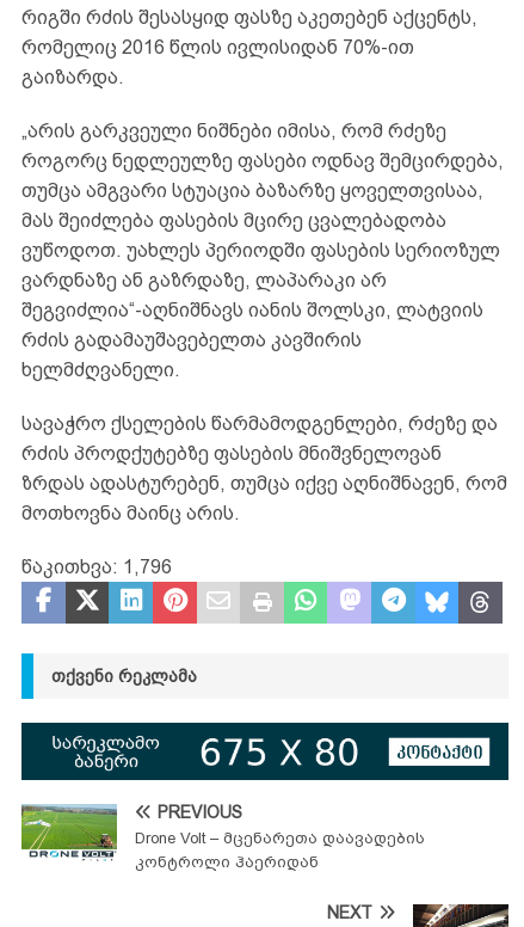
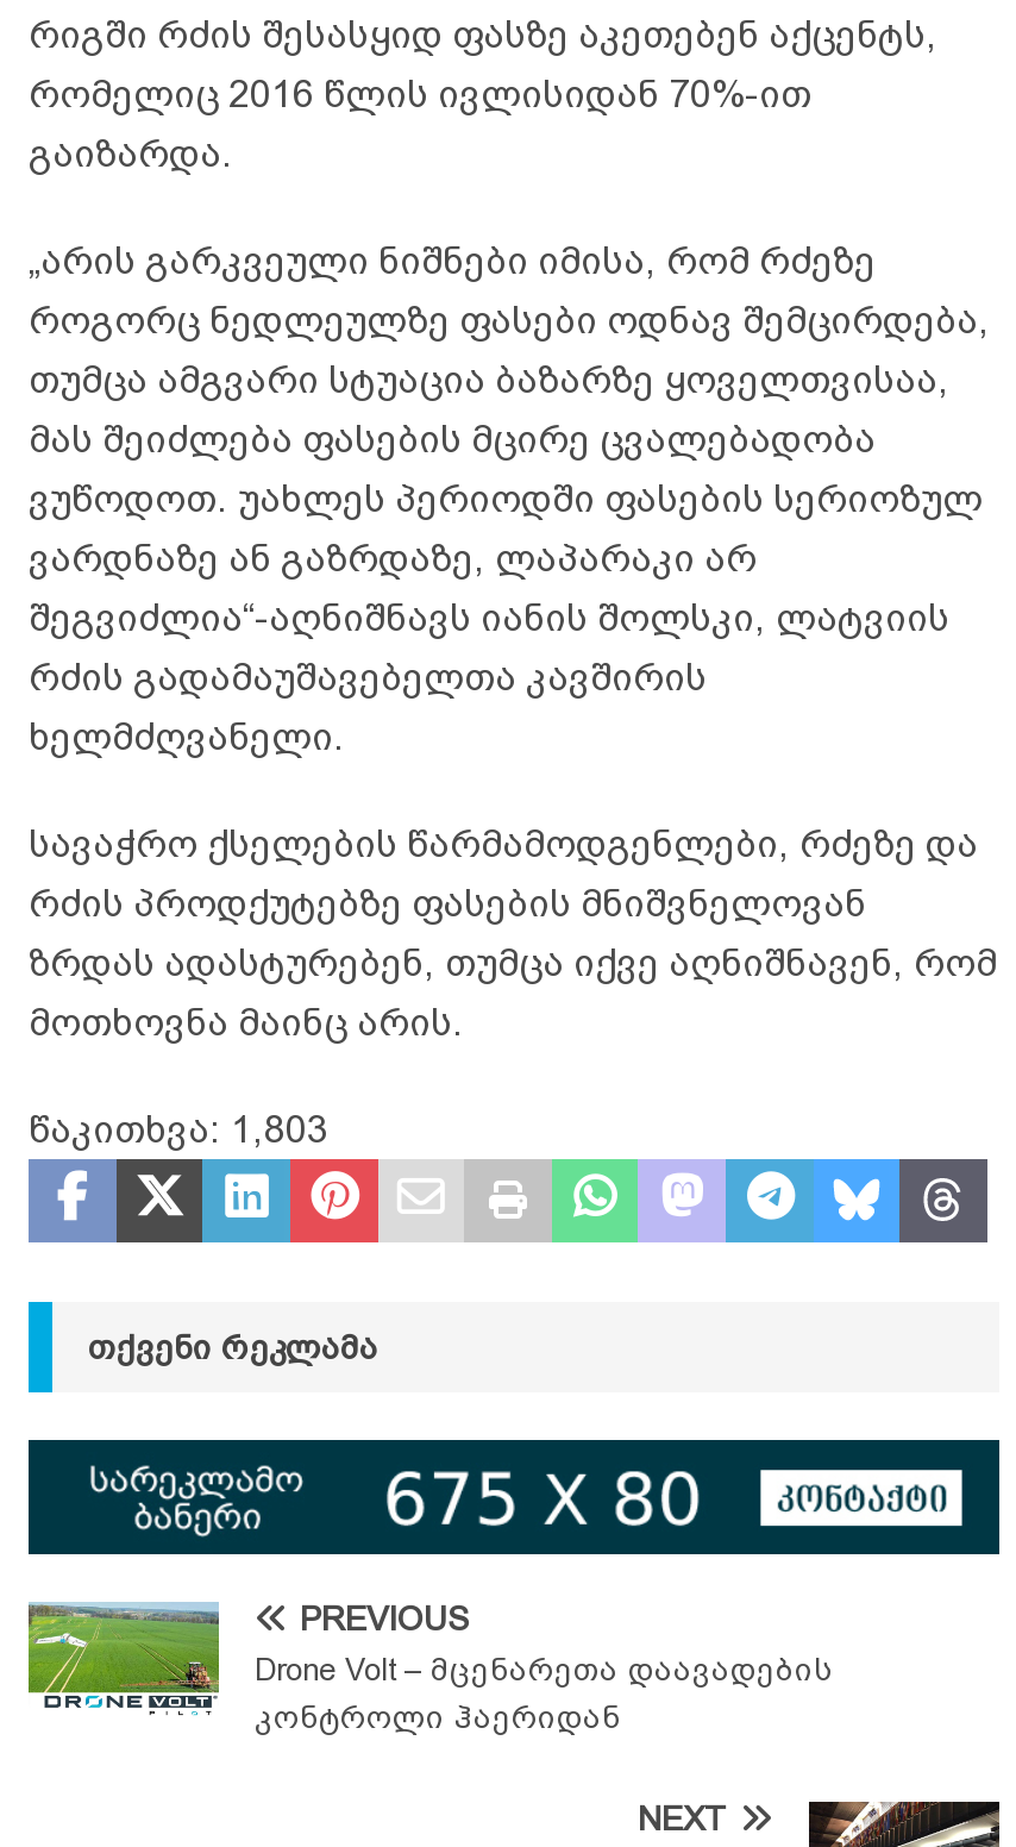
[21,557,172,577] წაკითხვა: 1,796 -> [29,1109,328,1150] წაკითხვა: 1,803

